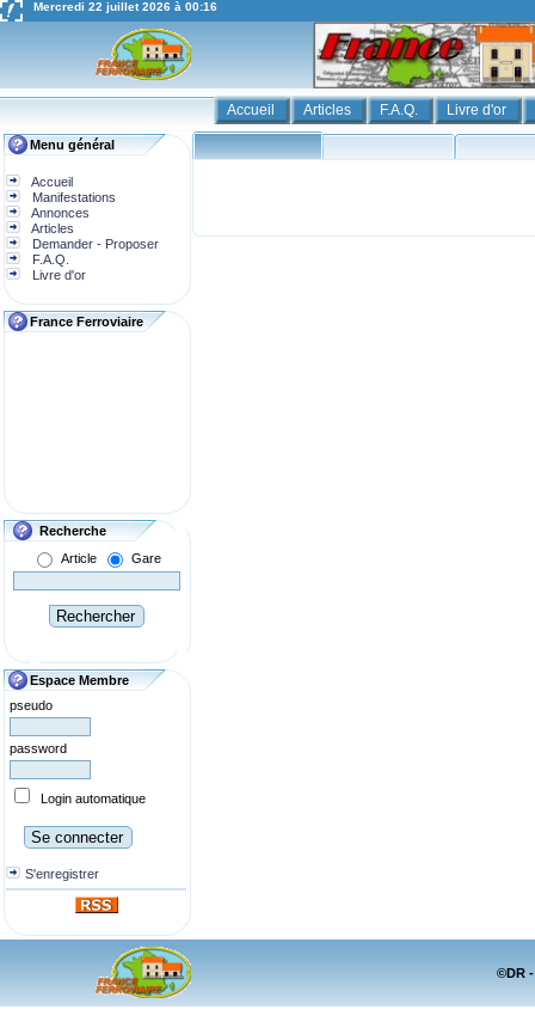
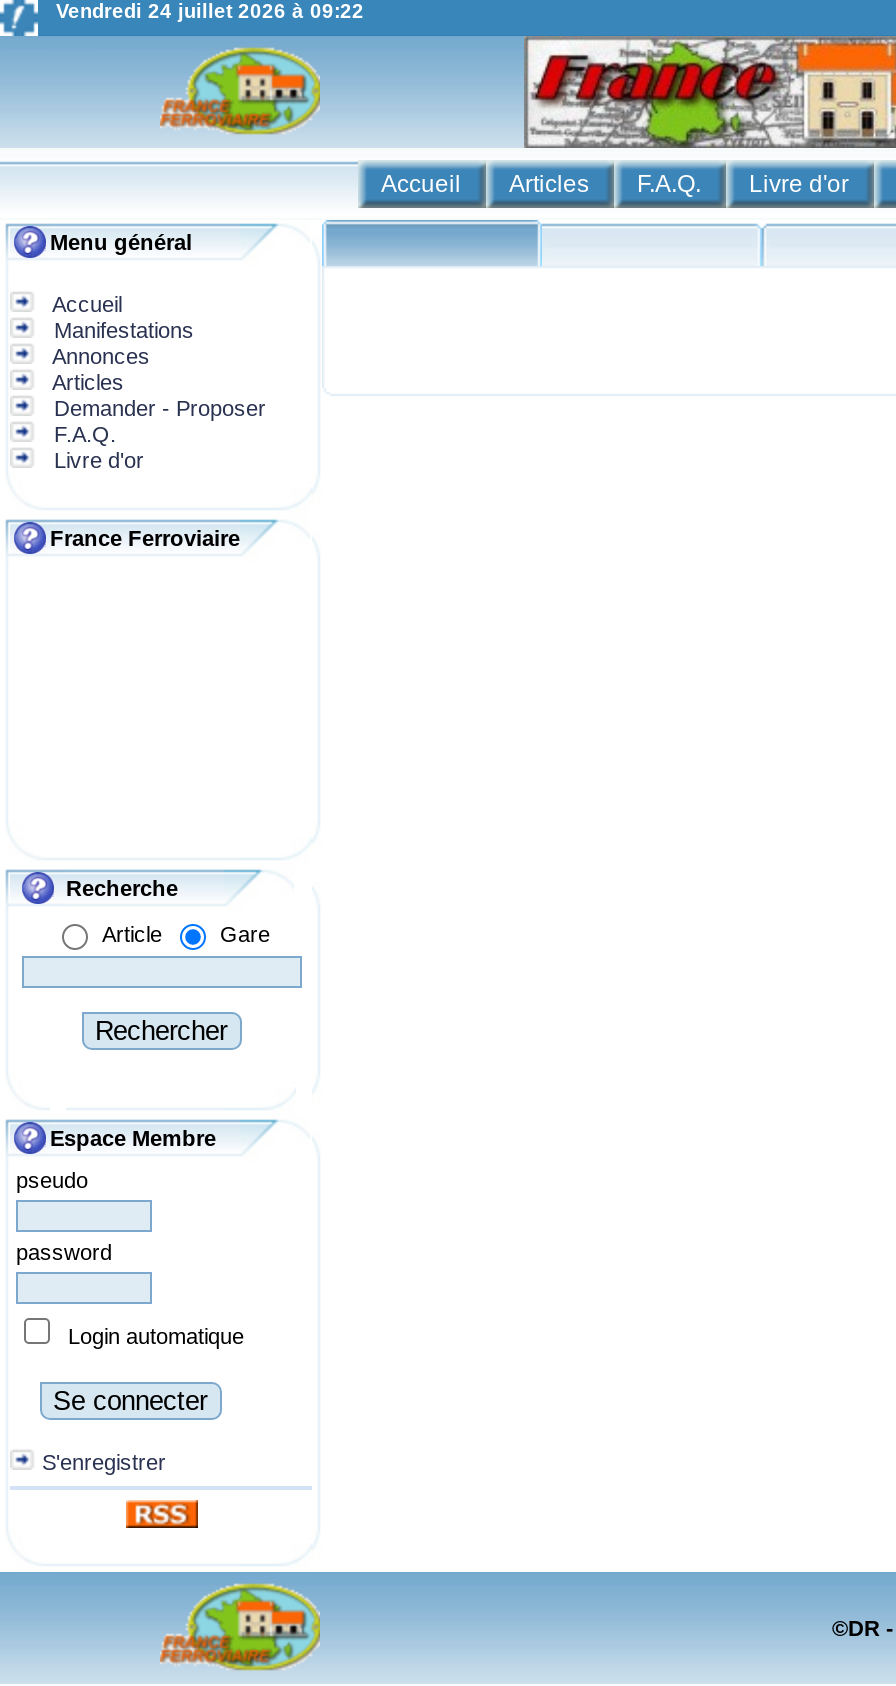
[26,0,217,13] Mercredi 22 juillet 2026 à 00:16 -> [44,0,364,22] Vendredi 24 juillet 2026 à 09:22

